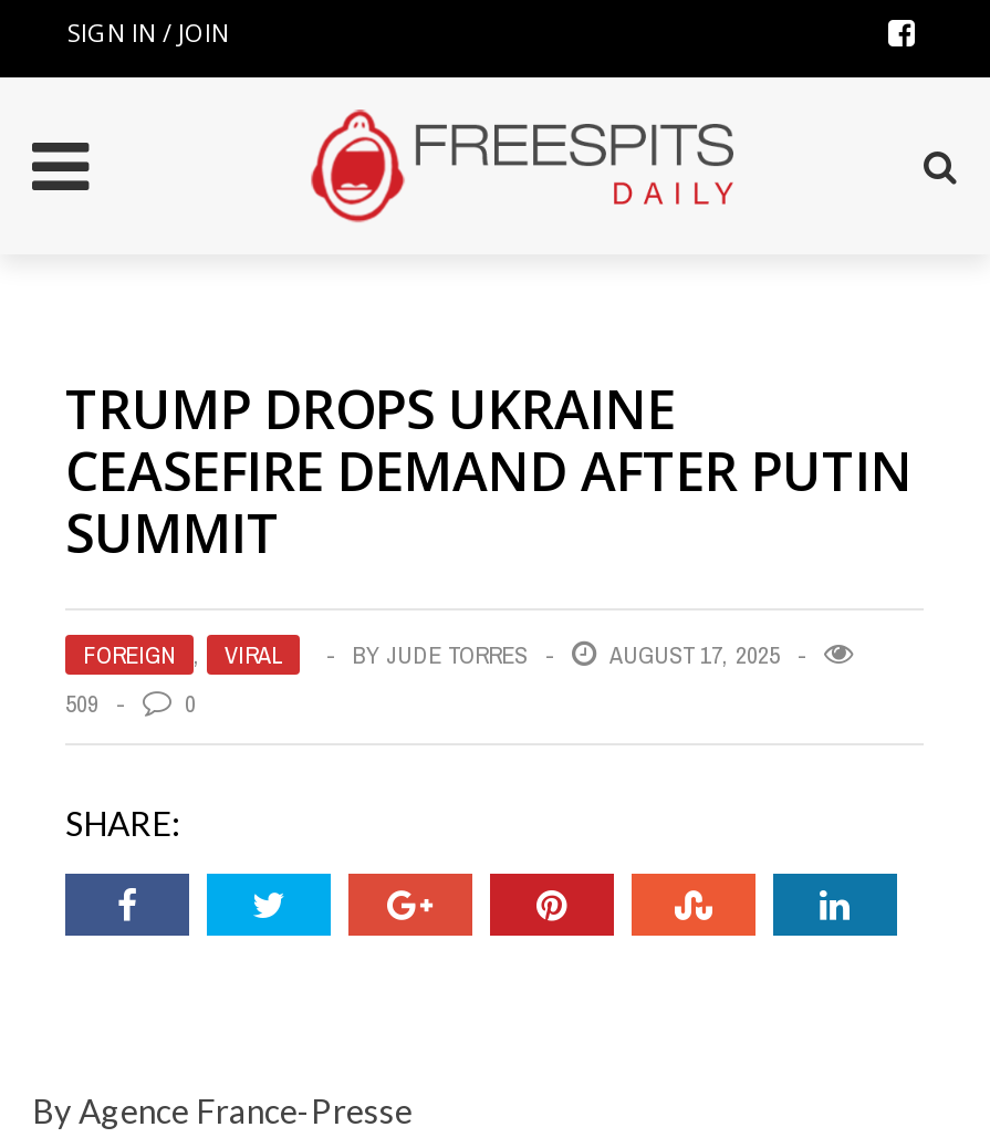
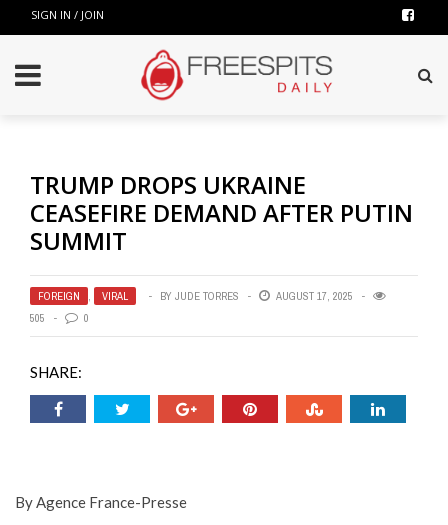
[65,688,98,719] 509 -> [30,311,45,325] 505

